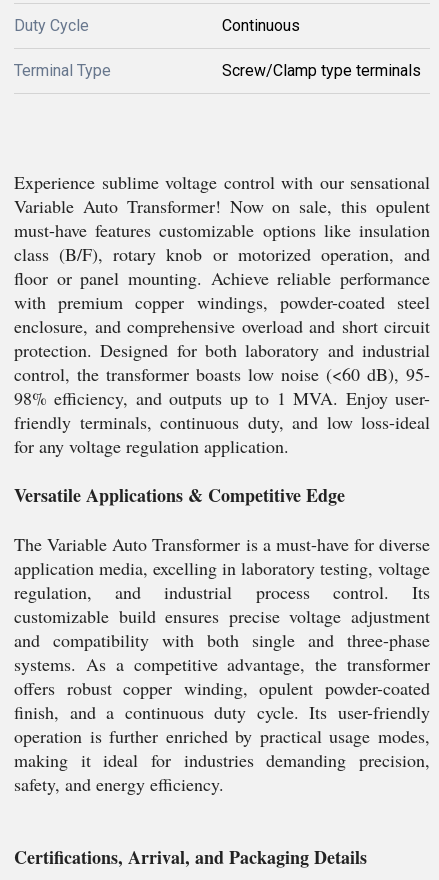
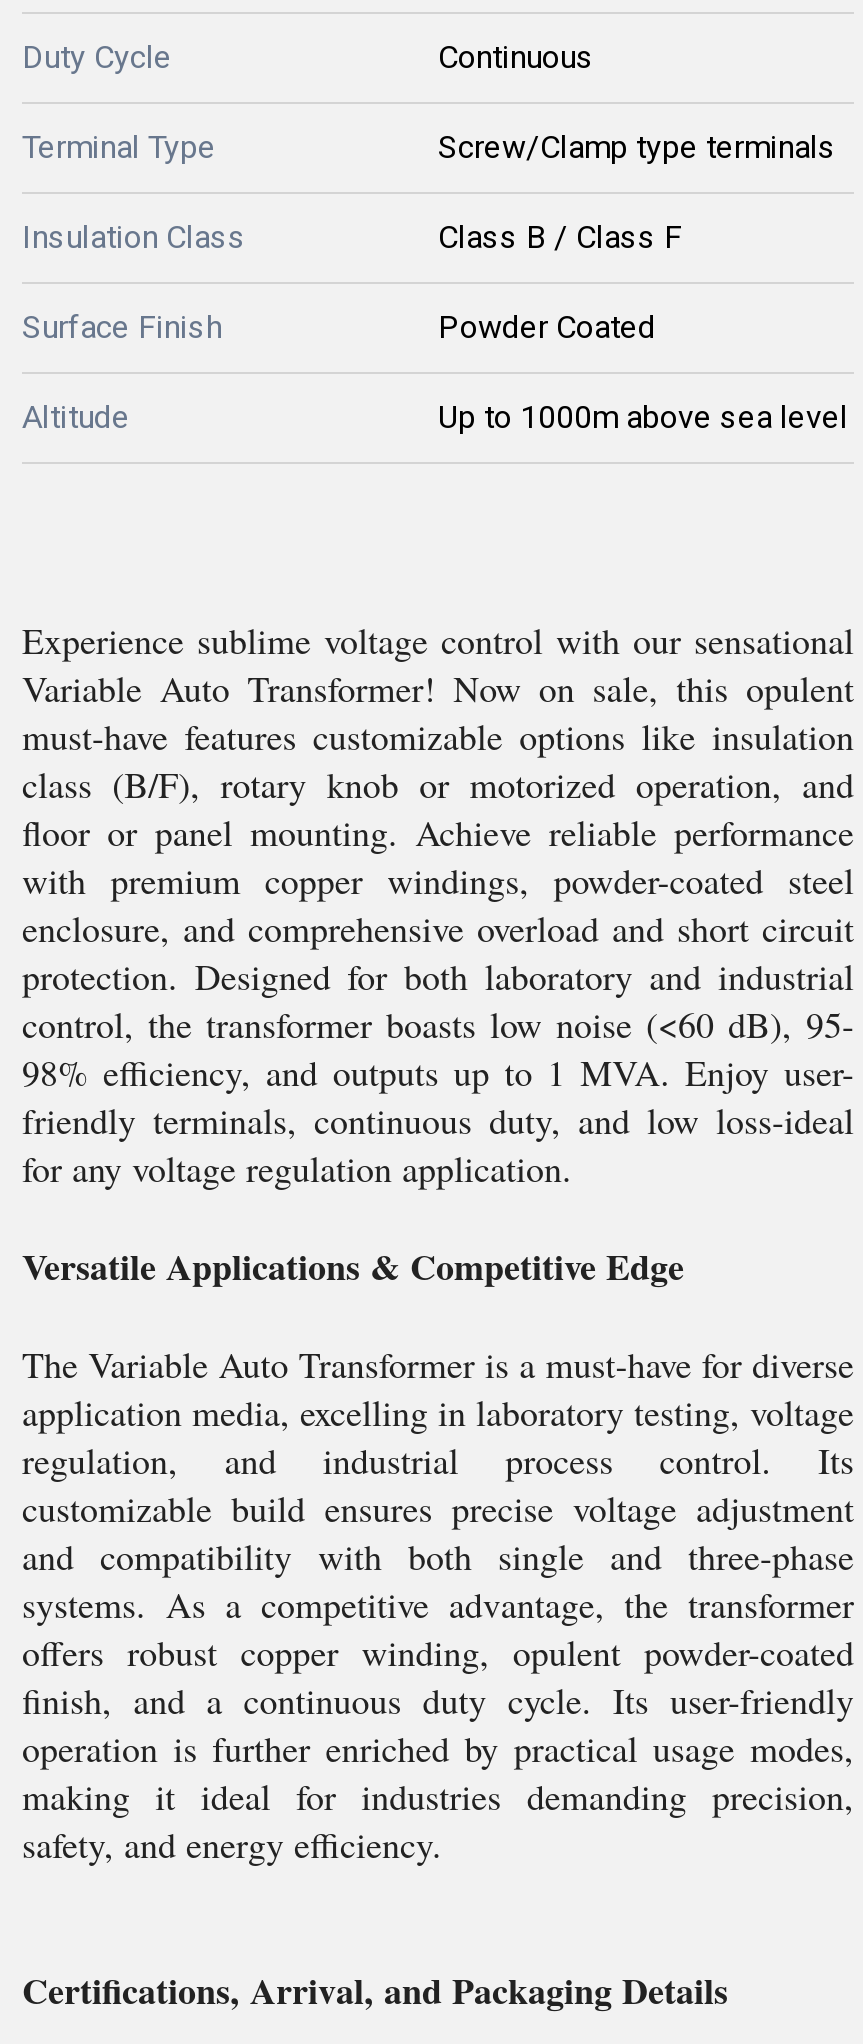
none -> [22,218,848,436] Insulation Class | Class B / Class F | Surface Finish | Powder Coated | Altitude | Up to 1000m above sea level

